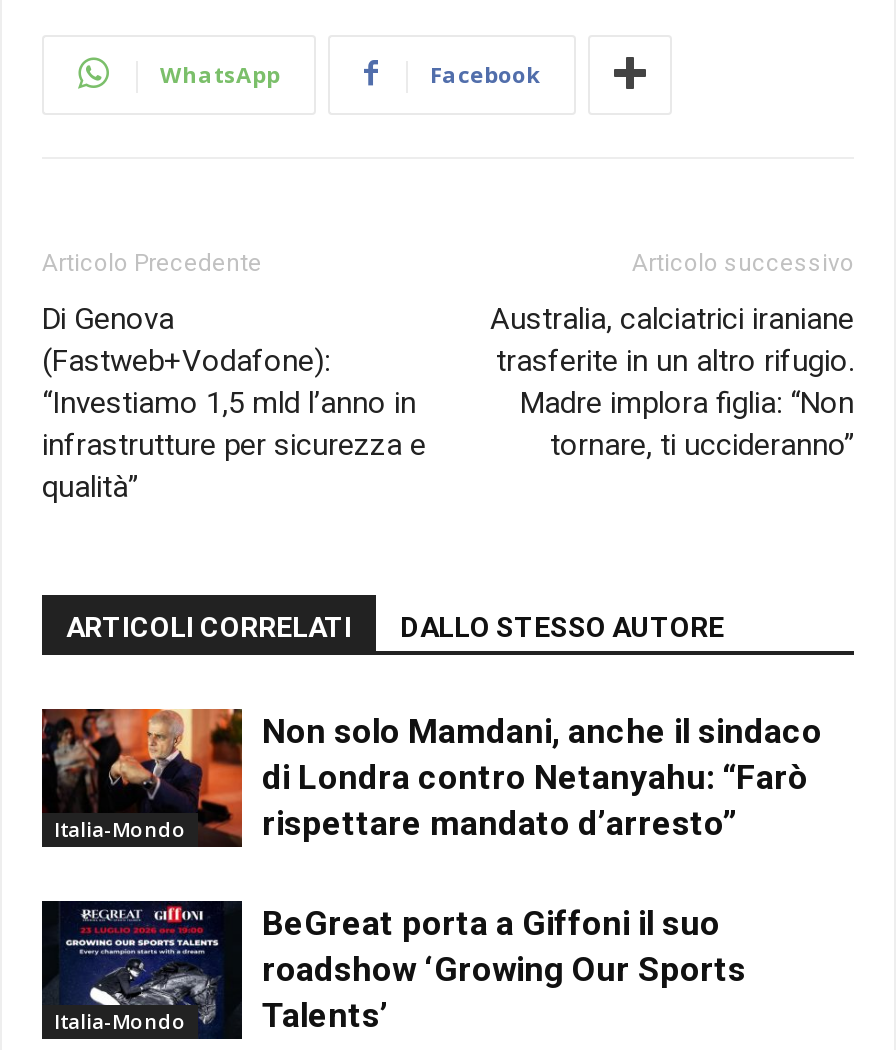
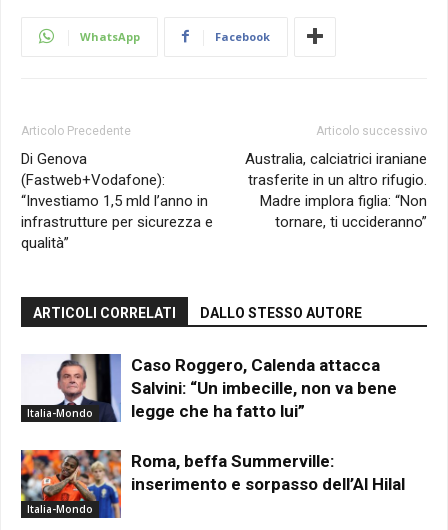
[40,707,822,847] [image] | Non solo Mamdani, anche il sindaco | di Londra contro Netanyahu: “Farò | rispettare mandato d’arresto” -> [21,353,397,423] [image] | Caso Roggero, Calenda attacca | Salvini: “Un imbecille, non va bene | legge che ha fatto lui”
[40,899,746,1041] [image] | BeGreat porta a Giffoni il suo | roadshow ‘Growing Our Sports | Talents’ -> [20,449,405,519] [image] | Roma, beffa Summerville: | inserimento e sorpasso dell’Al Hilal

